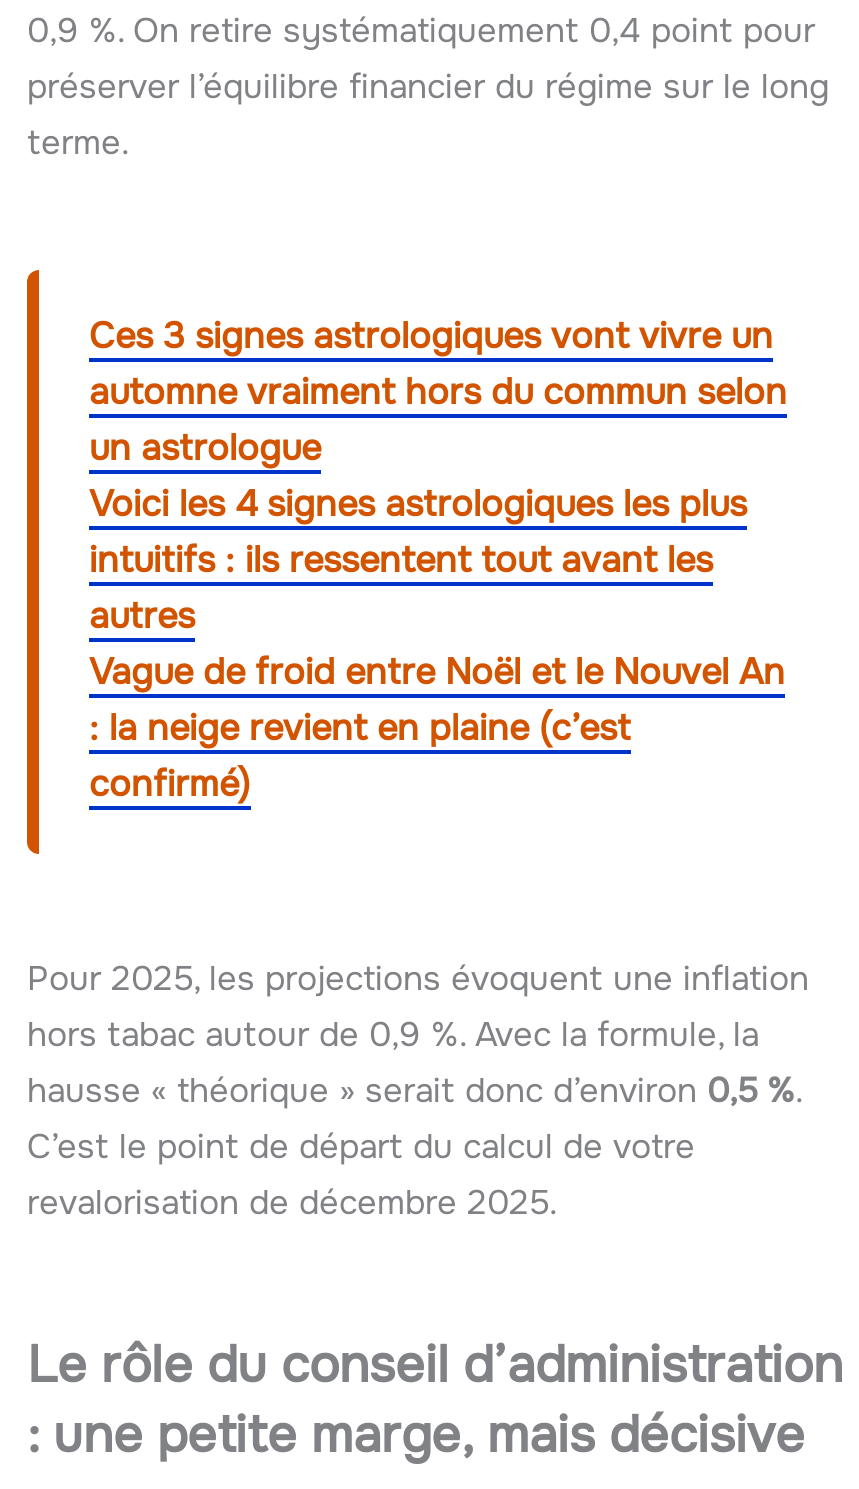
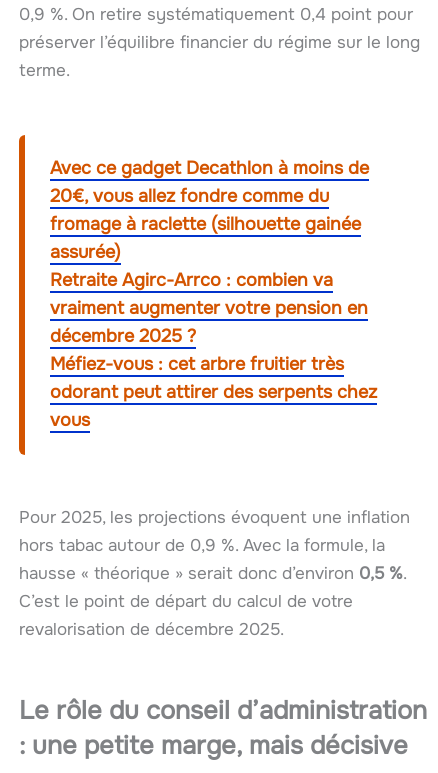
[89,314,787,806] Ces 3 signes astrologiques vont vivre un | automne vraiment hors du commun selon | un astrologue | Voici les 4 signes astrologiques les plus | intuitifs : ils ressentent tout avant les | autres | Vague de froid entre Noël et le Nouvel An | : la neige revient en plaine (c’est | confirmé) -> [50,157,377,431] Avec ce gadget Decathlon à moins de | 20€, vous allez fondre comme du | fromage à raclette (silhouette gainée | assurée) | Retraite Agirc-Arrco : combien va | vraiment augmenter votre pension en | décembre 2025 ? | Méfiez-vous : cet arbre fruitier très | odorant peut attirer des serpents chez | vous

